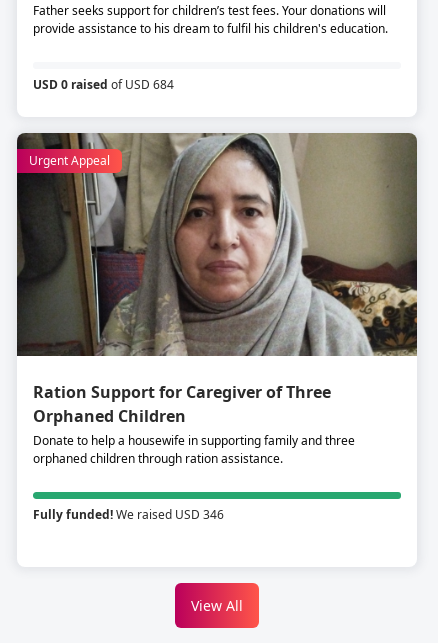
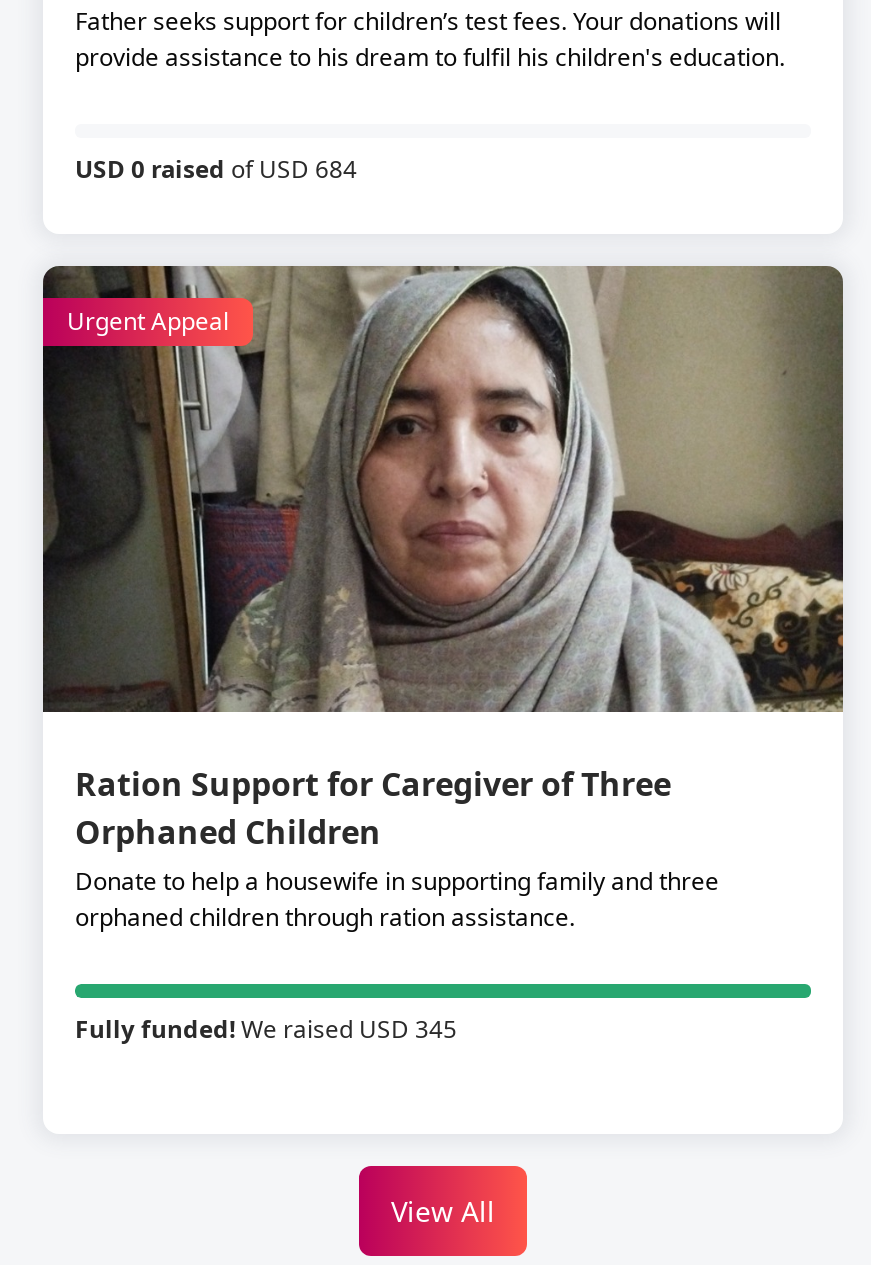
[33,506,224,523] Fully funded! We raised USD 346 -> [75,1013,457,1047] Fully funded! We raised USD 345

